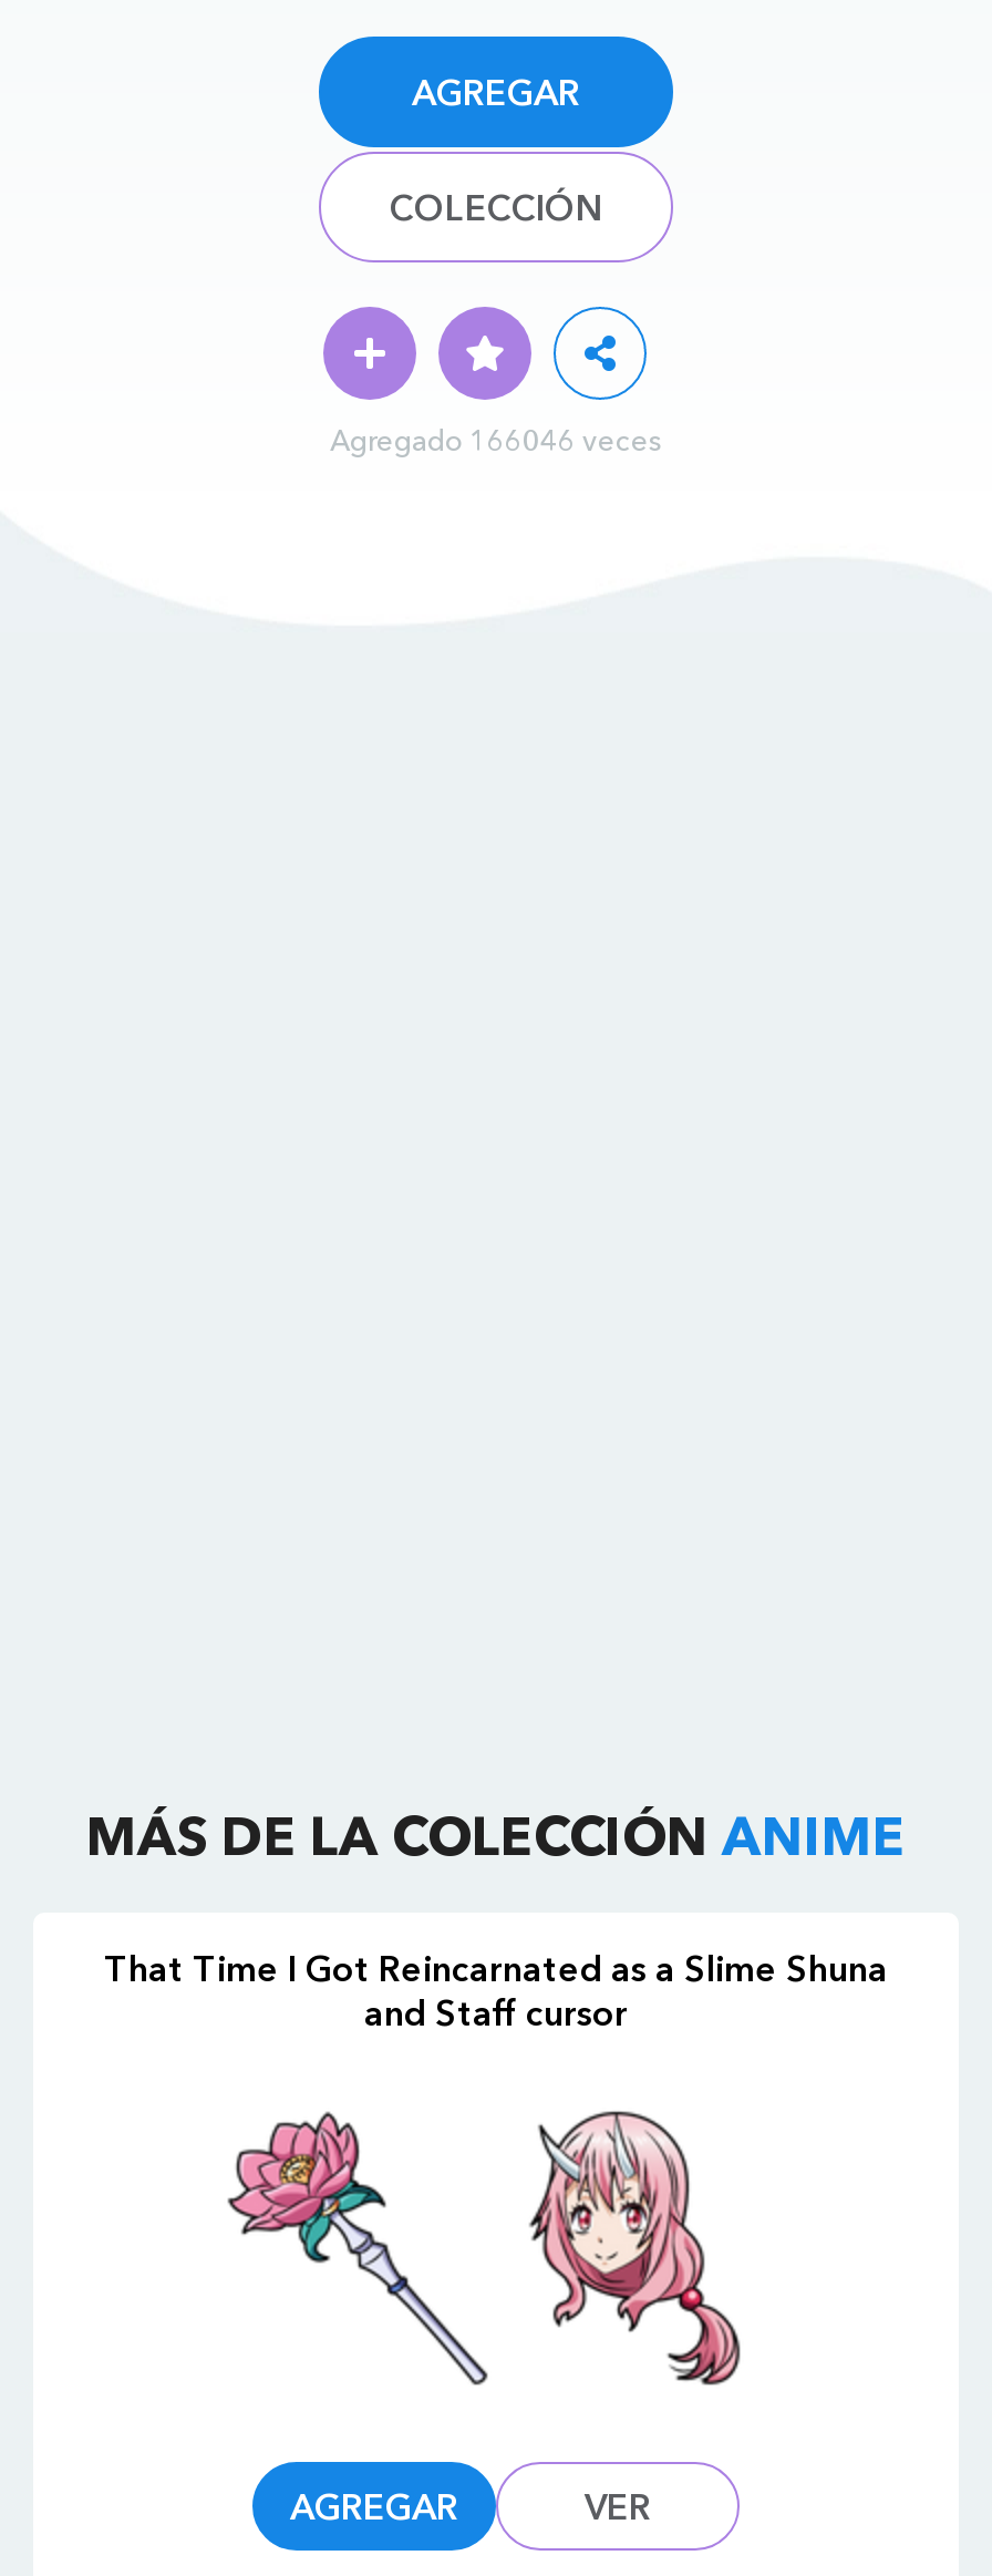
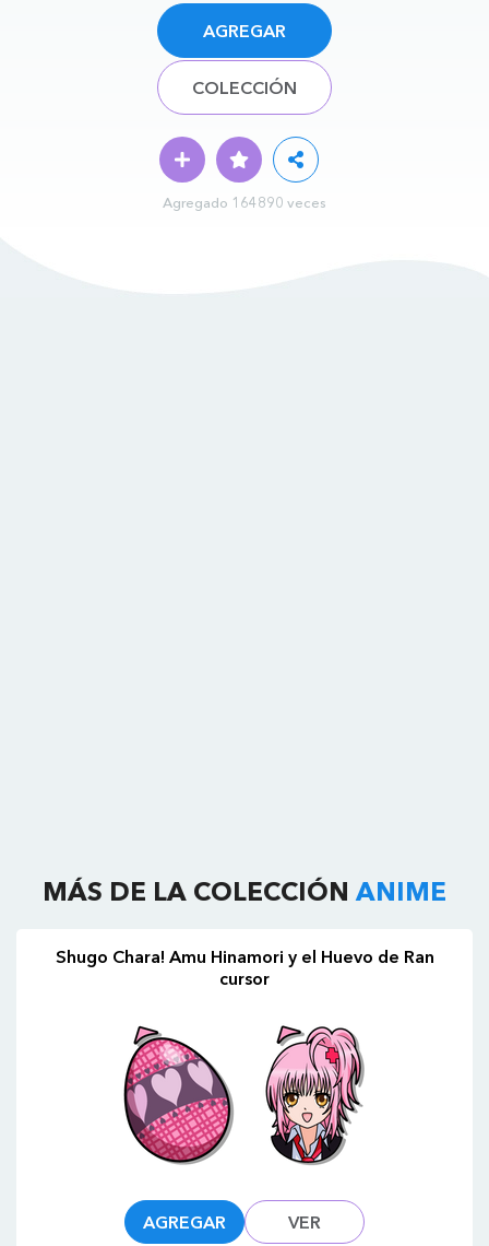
[330,421,662,456] Agregado 166046 veces -> [163,193,326,210] Agregado 164890 veces
[104,1945,888,2033] That Time I Got Reincarnated as a Slime Shuna | and Staff cursor -> [55,945,434,989] Shugo Chara! Amu Hinamori y el Huevo de Ran | cursor
[226,2110,489,2389] [image] -> [112,1025,240,1165] [image]
[529,2110,742,2391] [image] -> [262,1024,365,1166] [image]

